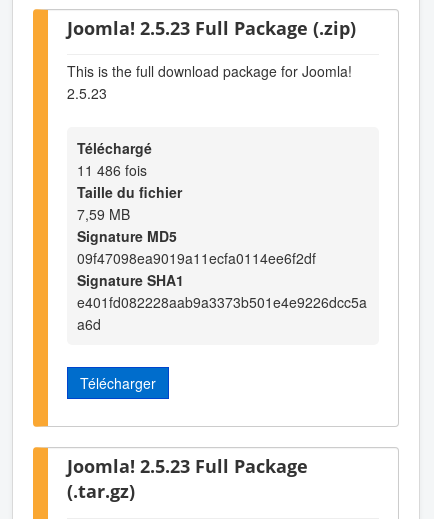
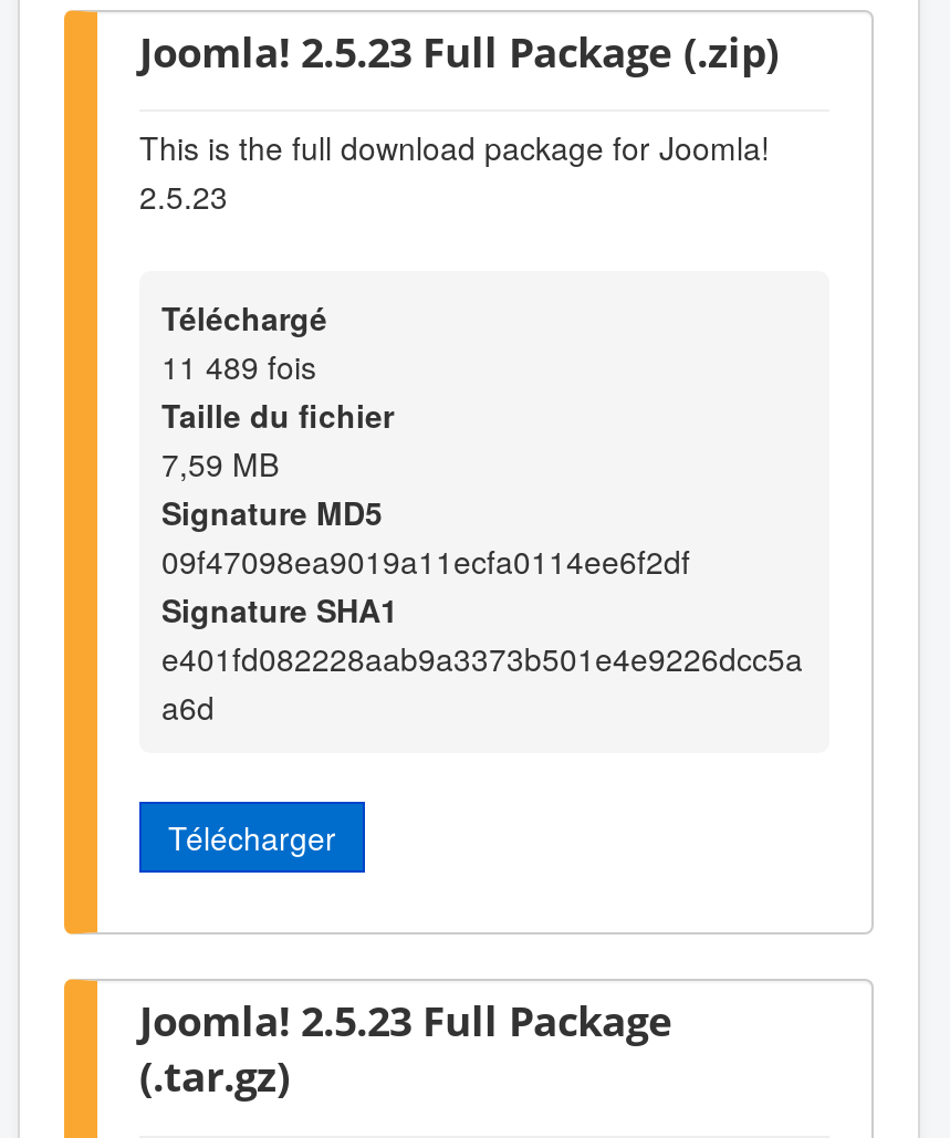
[77,160,147,180] 11 486 fois -> [161,344,316,388] 11 489 fois

